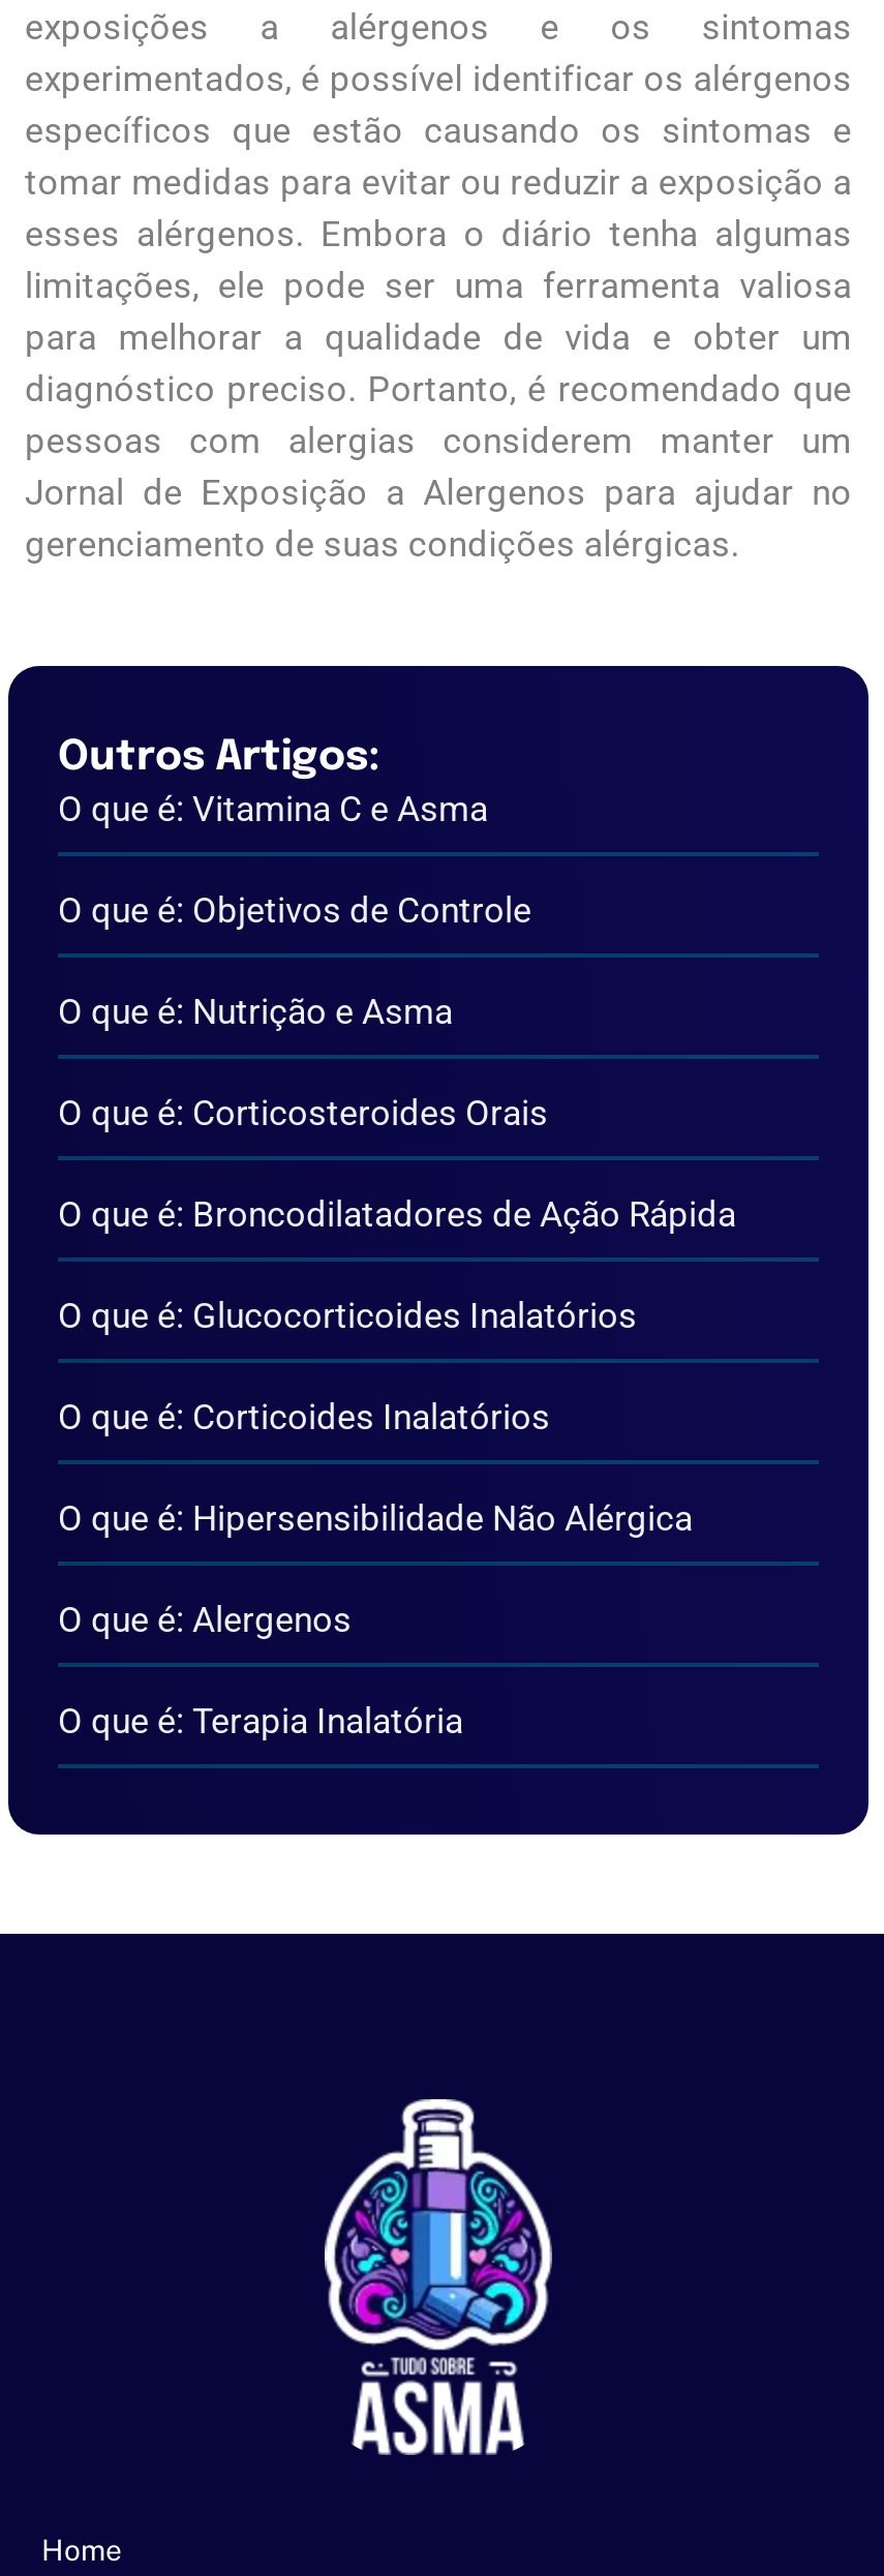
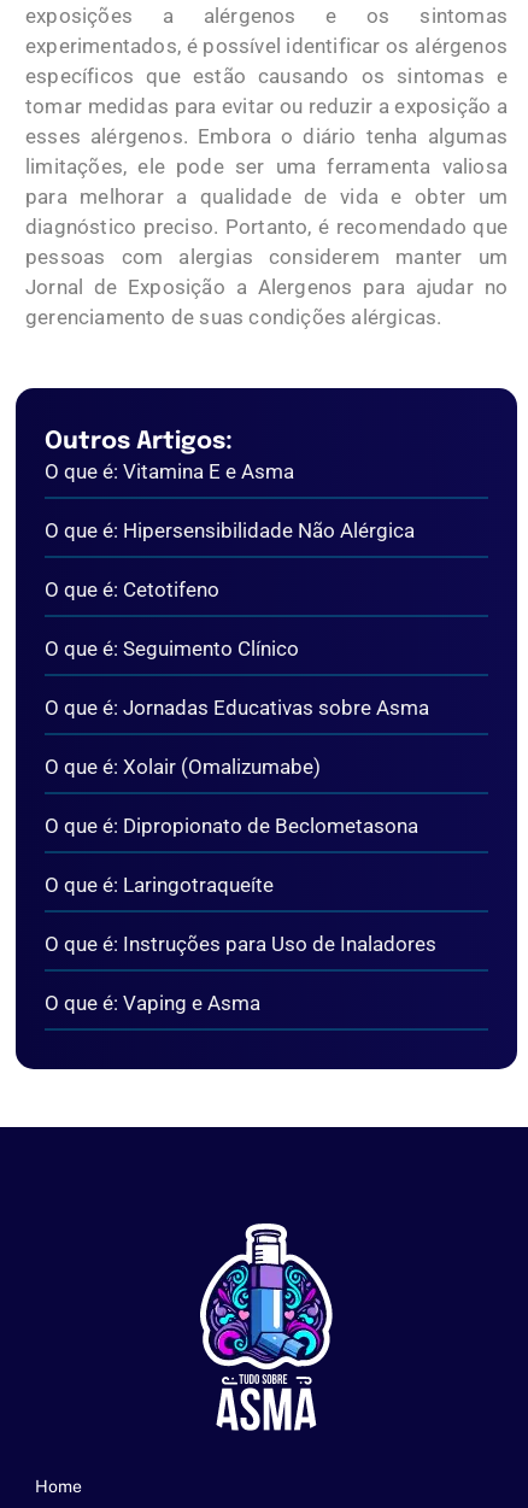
[58,789,736,1438] O que é: Vitamina C e Asma | O que é: Objetivos de Controle | O que é: Nutrição e Asma | O que é: Corticosteroides Orais | O que é: Broncodilatadores de Ação Rápida | O que é: Glucocorticoides Inalatórios | O que é: Corticoides Inalatórios -> [45,460,294,484] O que é: Vitamina E e Asma
moved [58,1498,693,1539] -> [45,519,415,543]: O que é: Hipersensibilidade Não Alérgica
[58,1599,463,1742] O que é: Alergenos | O que é: Terapia Inalatória -> [45,578,436,1015] O que é: Cetotifeno | O que é: Seguimento Clínico | O que é: Jornadas Educativas sobre Asma | O que é: Xolair (Omalizumabe) | O que é: Dipropionato de Beclometasona | O que é: Laringotraqueíte | O que é: Instruções para Uso de Inaladores | O que é: Vaping e Asma

